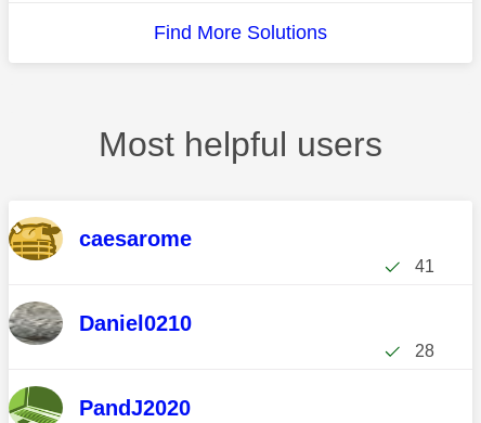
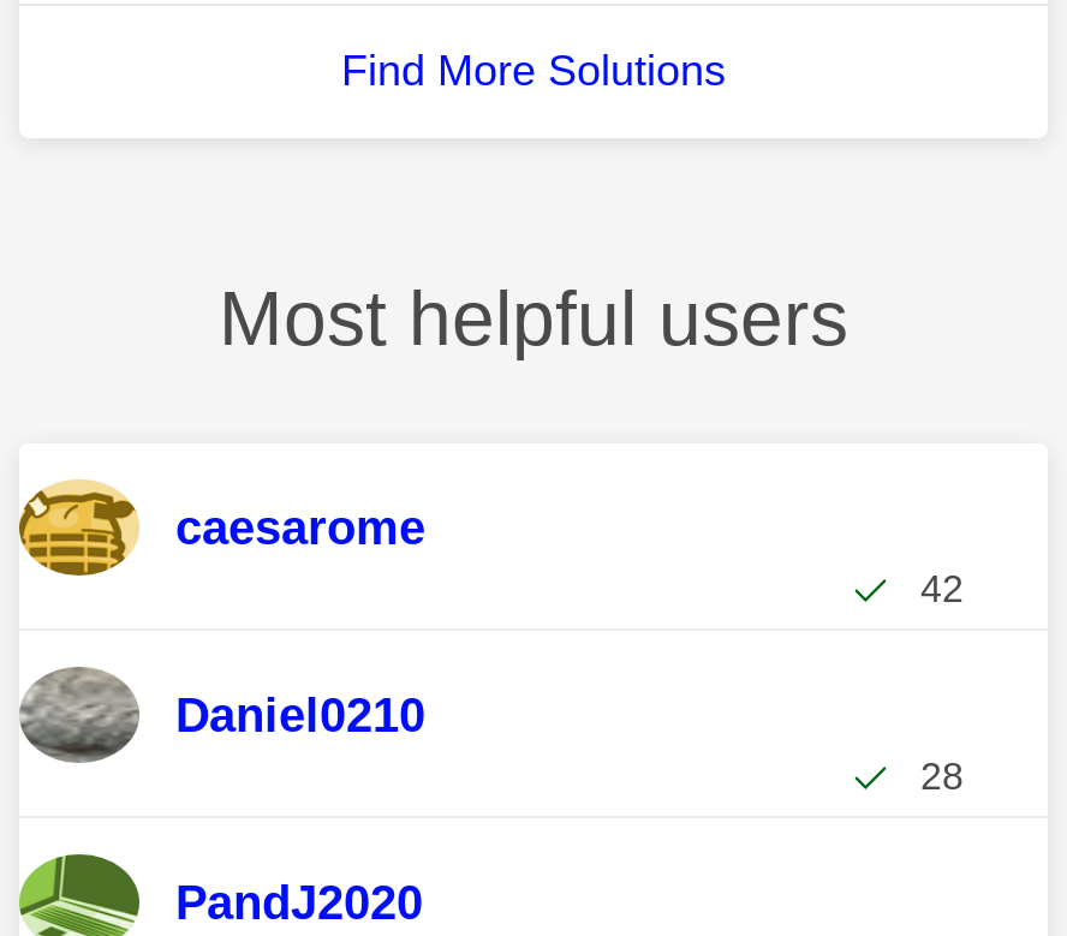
[411,257,434,275] 41 -> [911,568,964,609] 42

